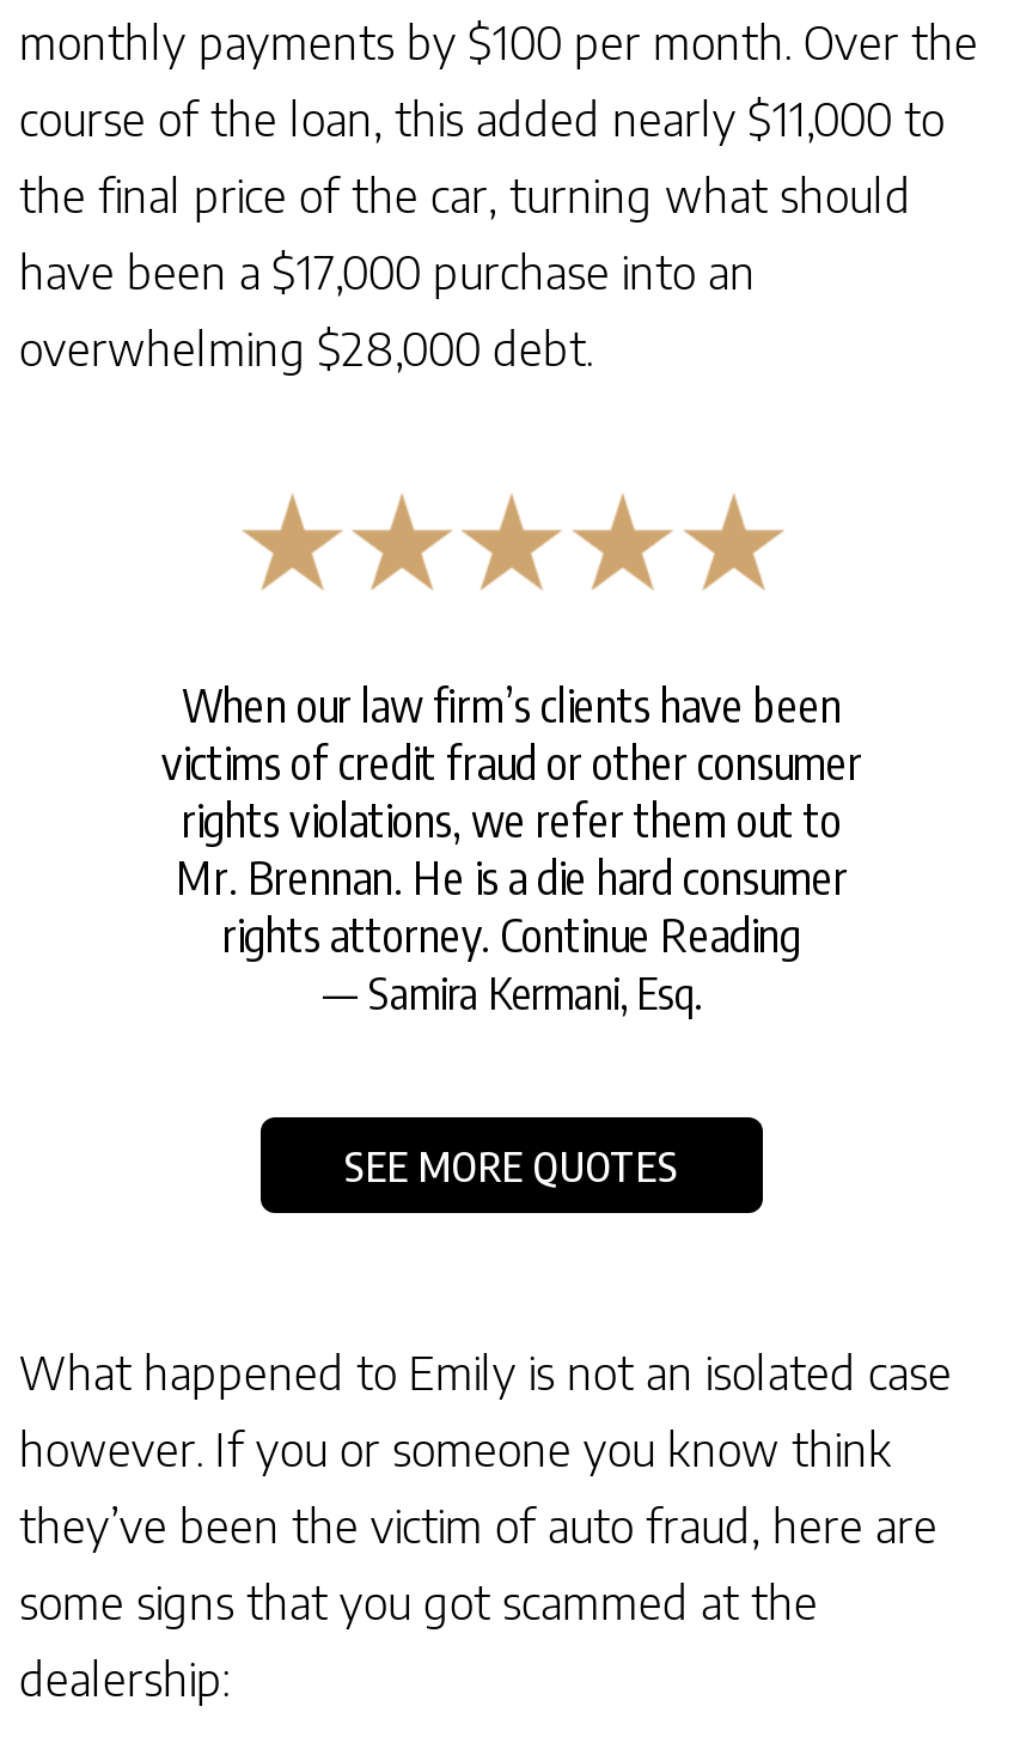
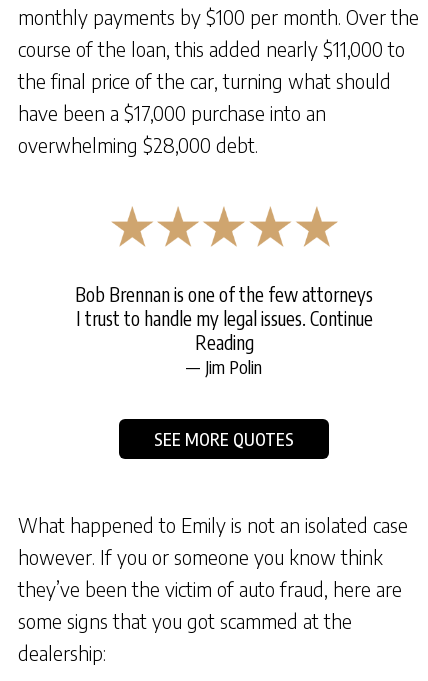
[161,675,862,1019] When our law firm’s clients have been | victims of credit fraud or other consumer | rights violations, we refer them out to | Mr. Brennan. He is a die hard consumer | rights attorney. Continue Reading | Samira Kermani, Esq. -> [75,282,373,378] Bob Brennan is one of the few attorneys | I trust to handle my legal issues. Continue | Reading | Jim Polin

